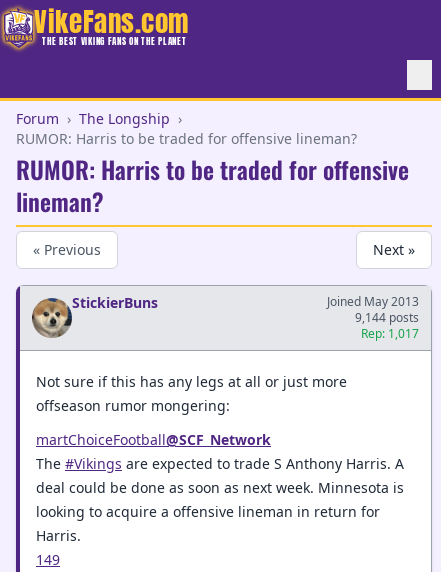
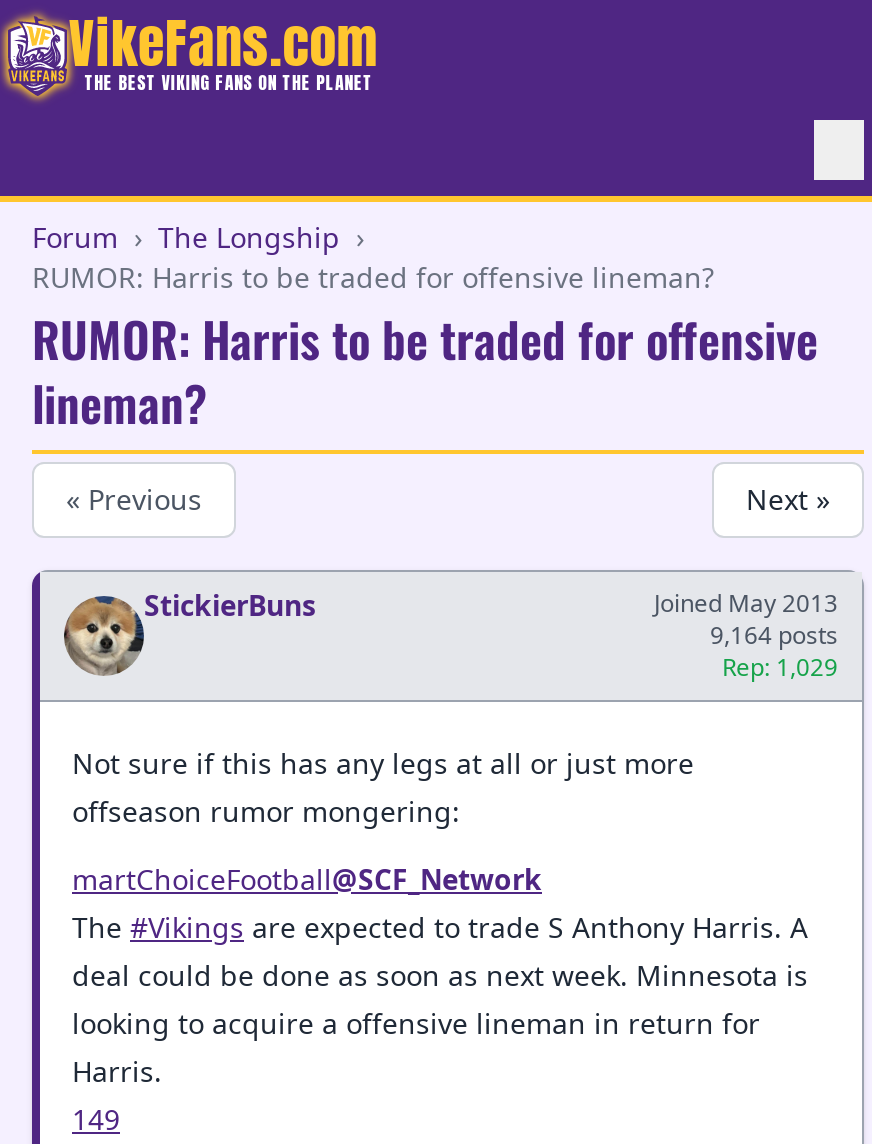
[355,309,419,326] 9,144 posts -> [710,618,838,652] 9,164 posts
[361,325,419,342] Rep: 1,017 -> [722,650,838,684] Rep: 1,029

